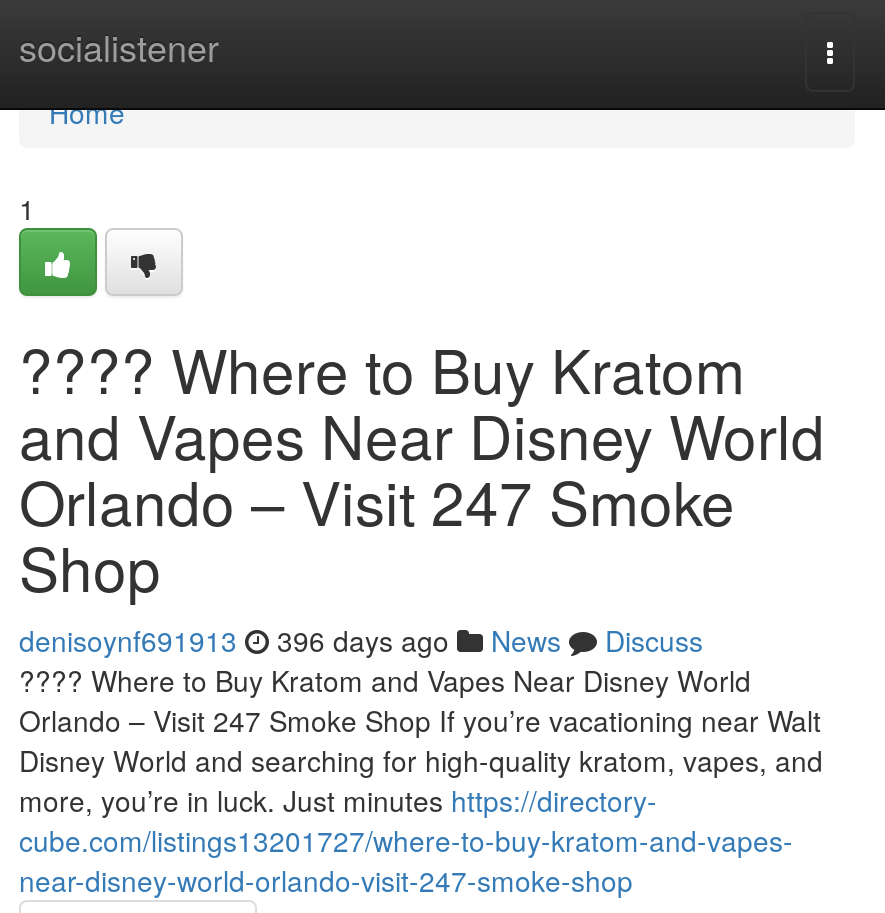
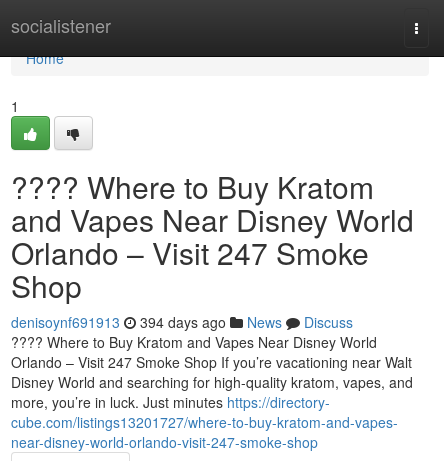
[19,620,703,660] denisoynf691913 396 days ago News Discuss -> [11,312,353,332] denisoynf691913 394 days ago News Discuss

